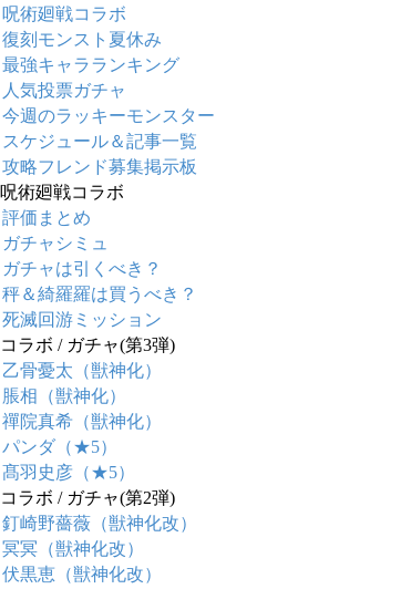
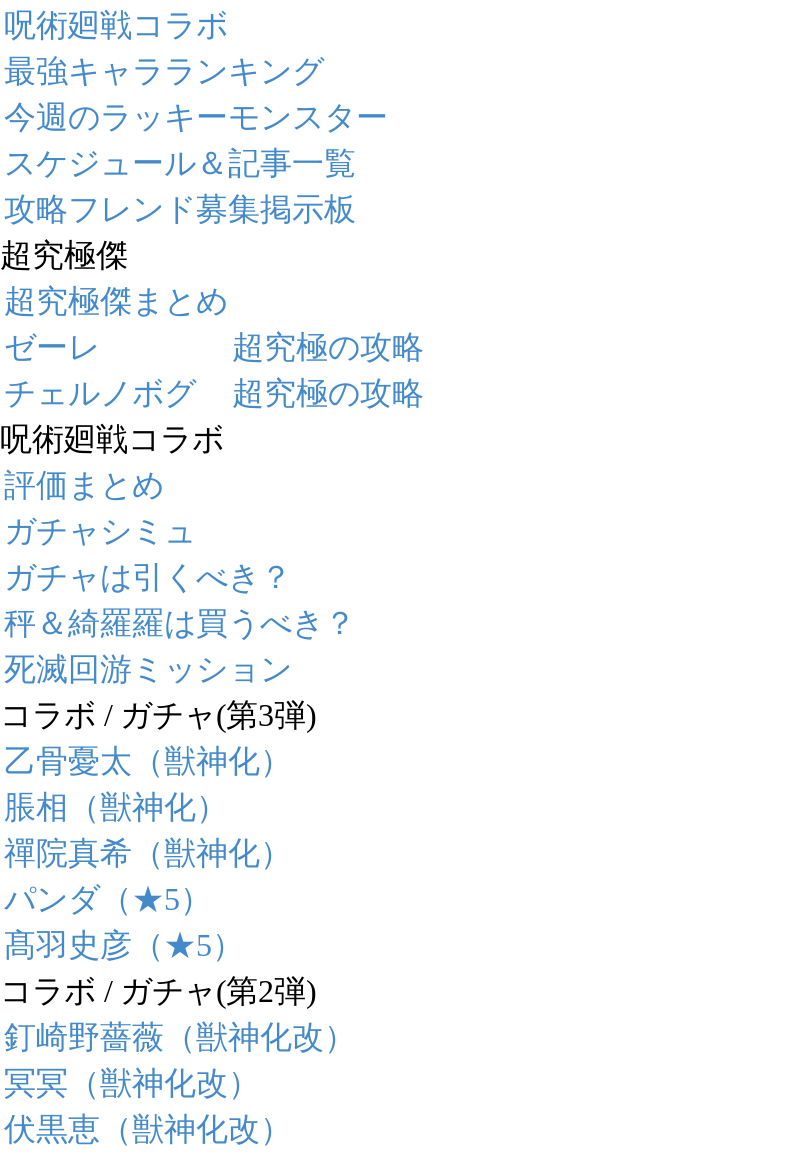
[2,30,162,49] 復刻モンスト夏休み -> none
moved [2,55,179,74] -> [4,54,324,88]: 最強キャラランキング
[2,81,126,100] 人気投票ガチャ -> none
moved [2,106,215,176] -> [4,100,388,226]: 今週のラッキーモンスター | スケジュール＆記事一覧 | 攻略フレンド募集掲示板
none -> [0,238,424,410] 超究極傑 | 超究極傑まとめ | ゼーレ | 超究極の攻略 | チェルノボグ | 超究極の攻略

